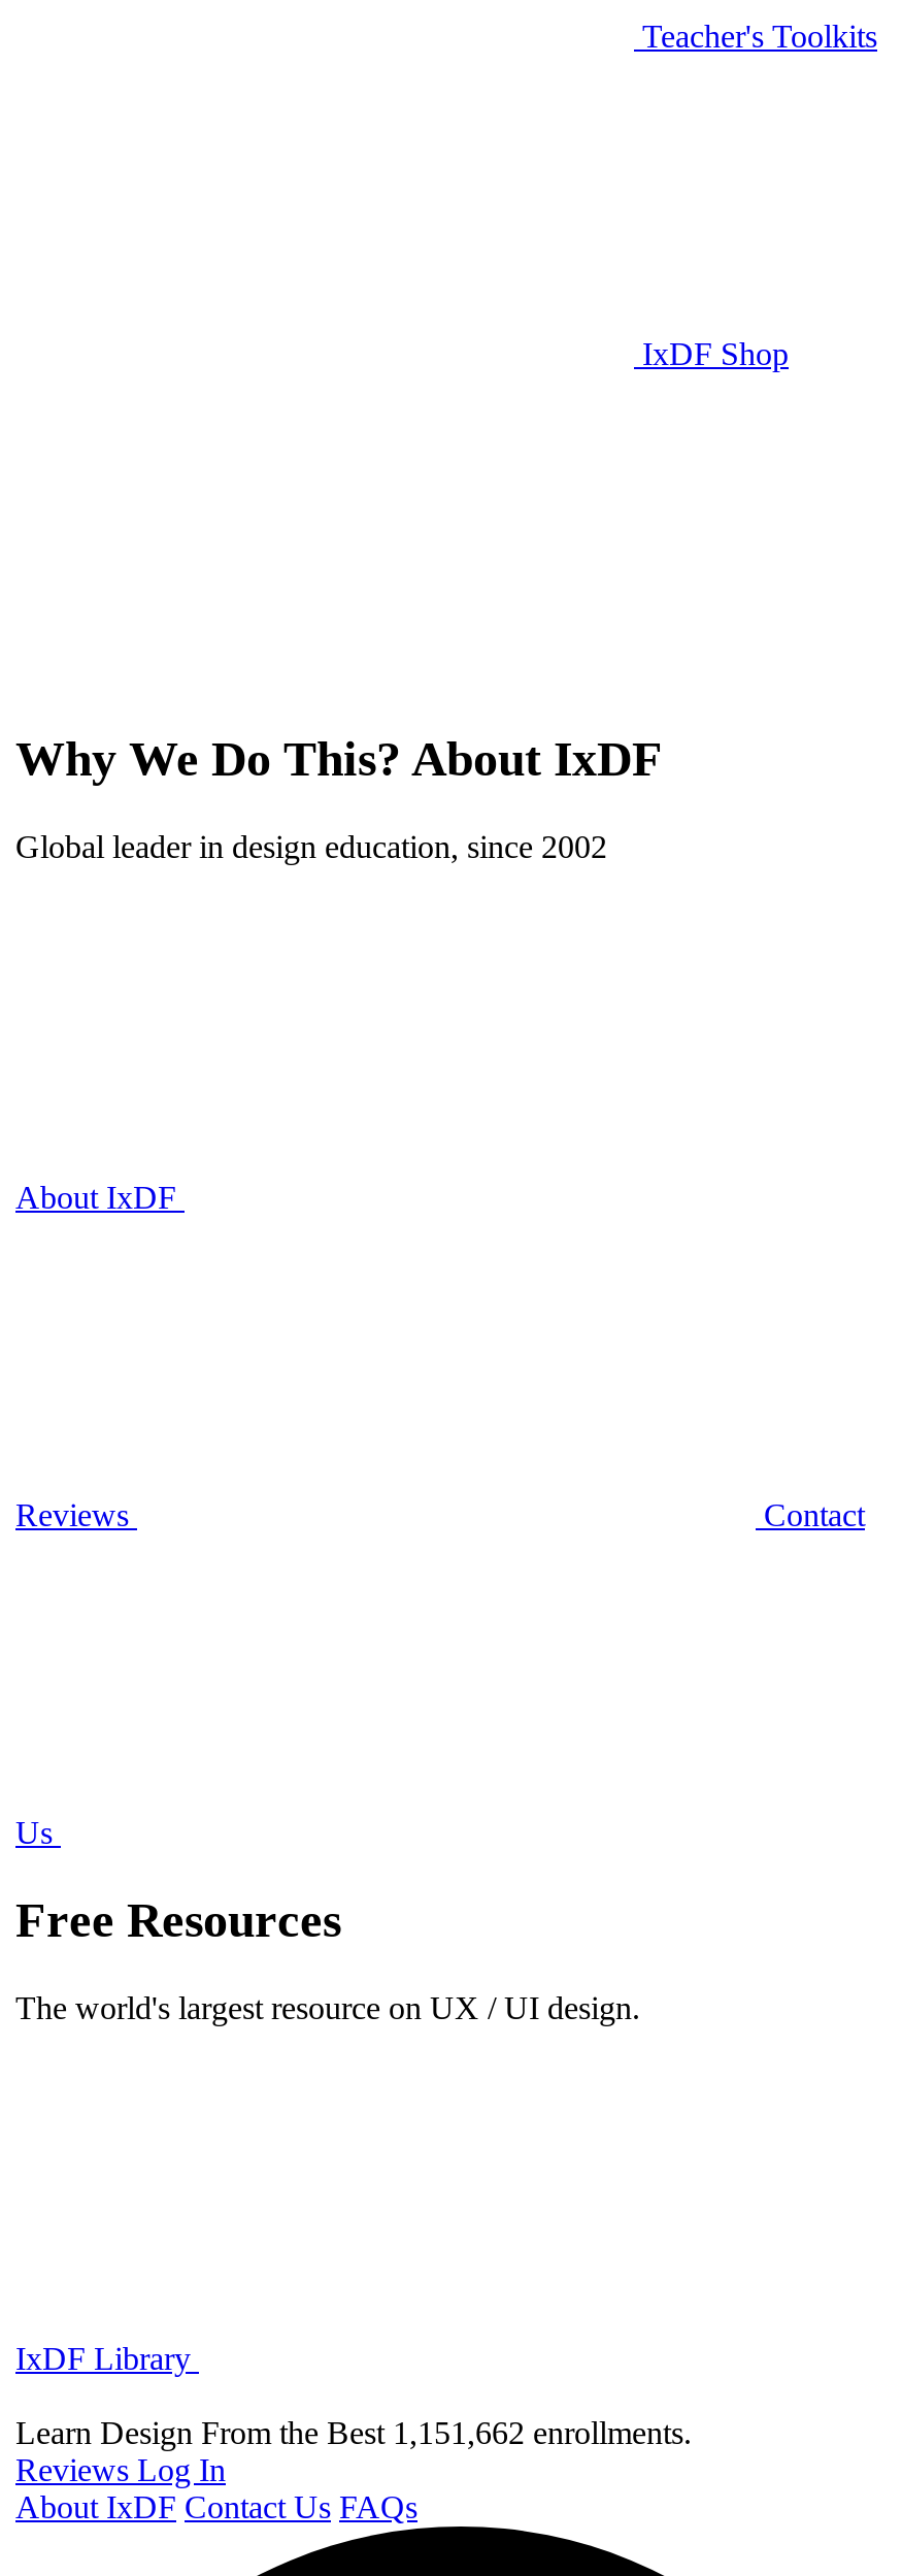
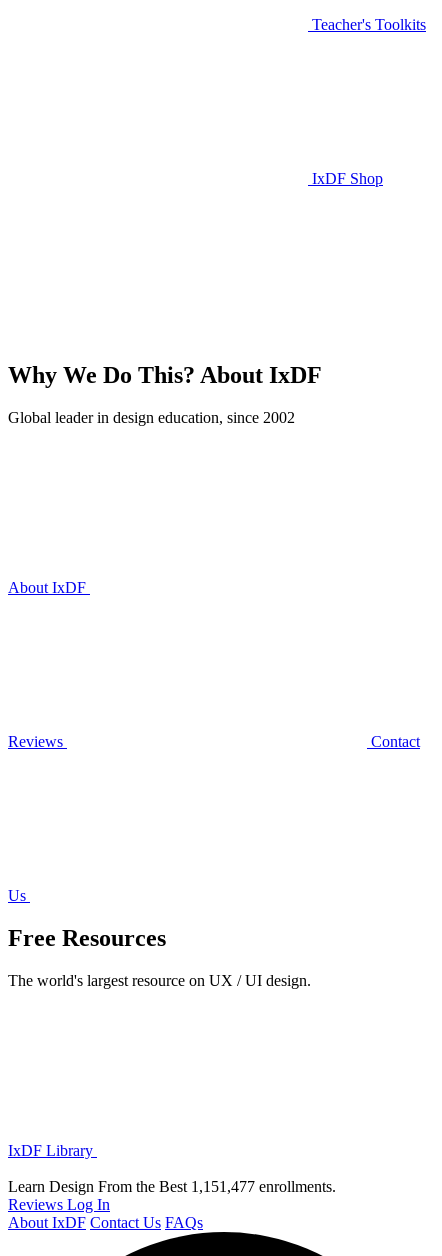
[15,2415,692,2450] Learn Design From the Best 1,151,662 enrollments. -> [8,1178,336,1195] Learn Design From the Best 1,151,477 enrollments.

